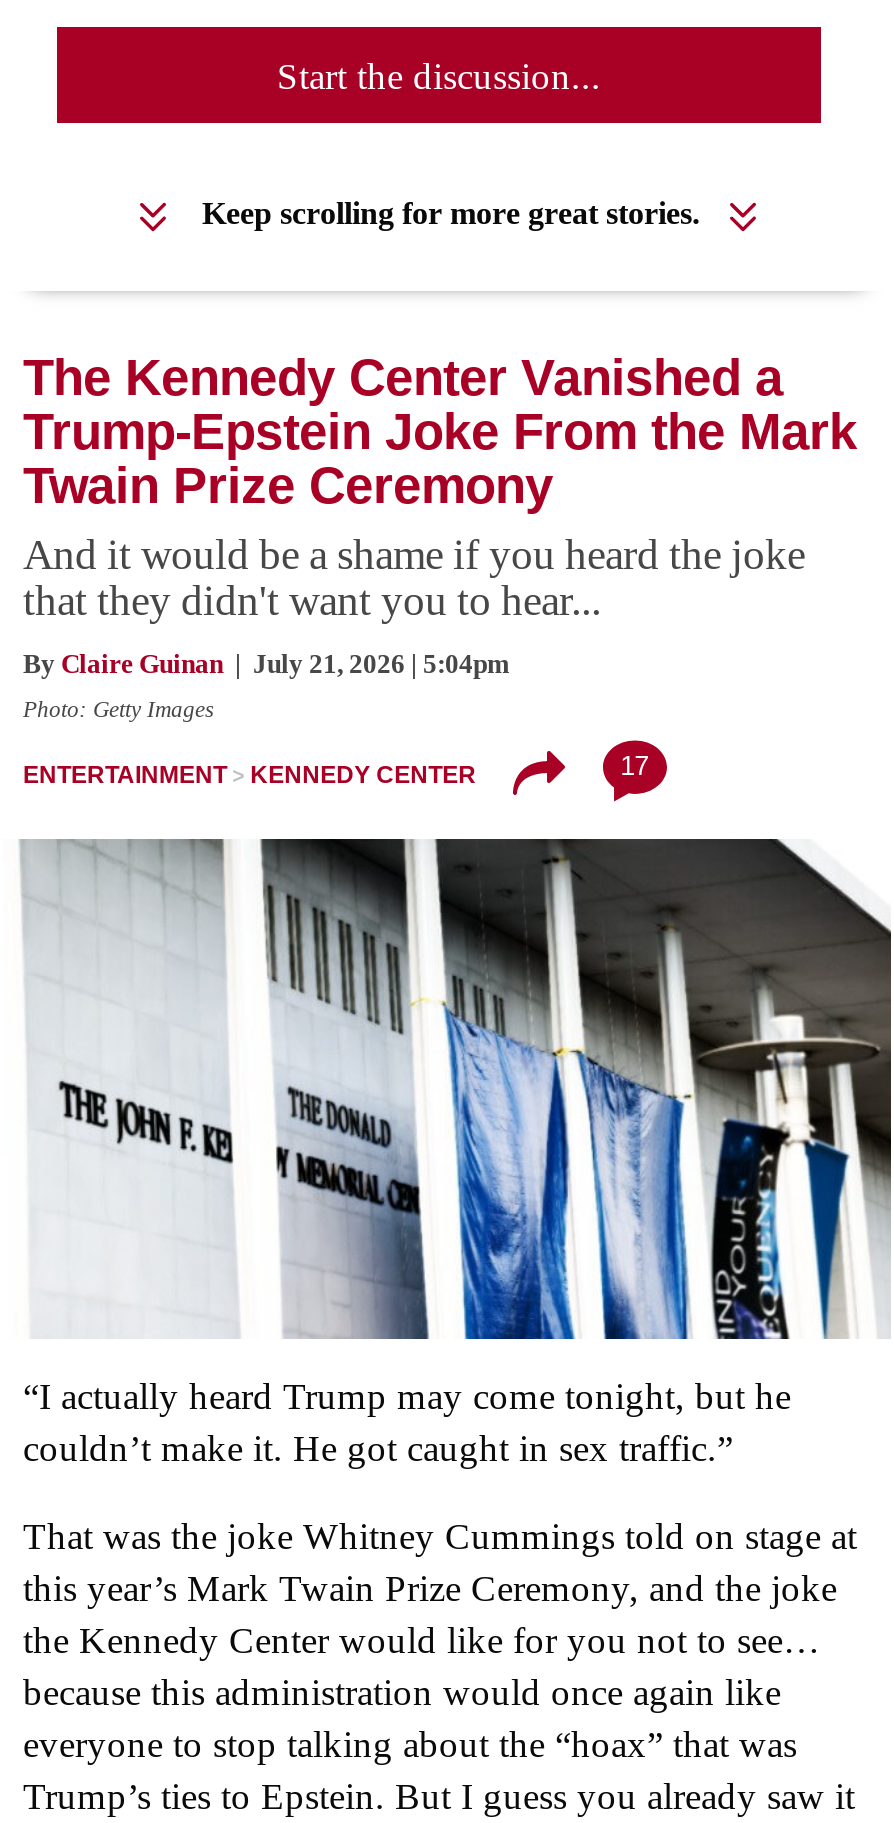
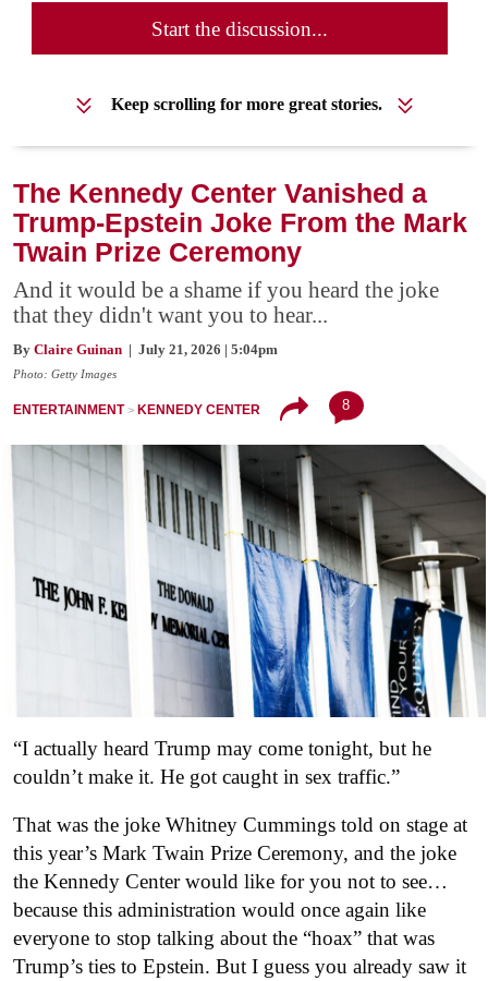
[620,751,648,781] 17 -> [342,397,350,413] 8

